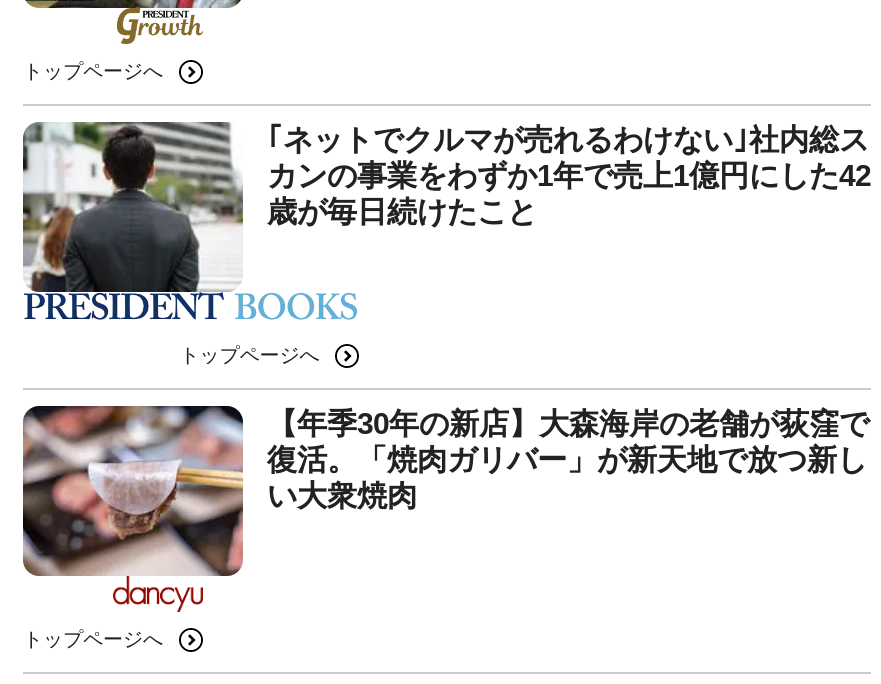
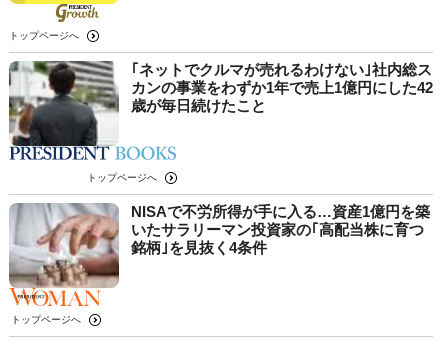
[21,404,869,612] [image] | 【年季30年の新店】大森海岸の老舗が荻窪で | 復活。「焼肉ガリバー」が新天地で放つ新し | い大衆焼肉 -> [9,203,430,307] [image] | NISAで不労所得が手に入る…資産1億円を築 | いたサラリーマン投資家の｢高配当株に育つ | 銘柄｣を見抜く4条件

